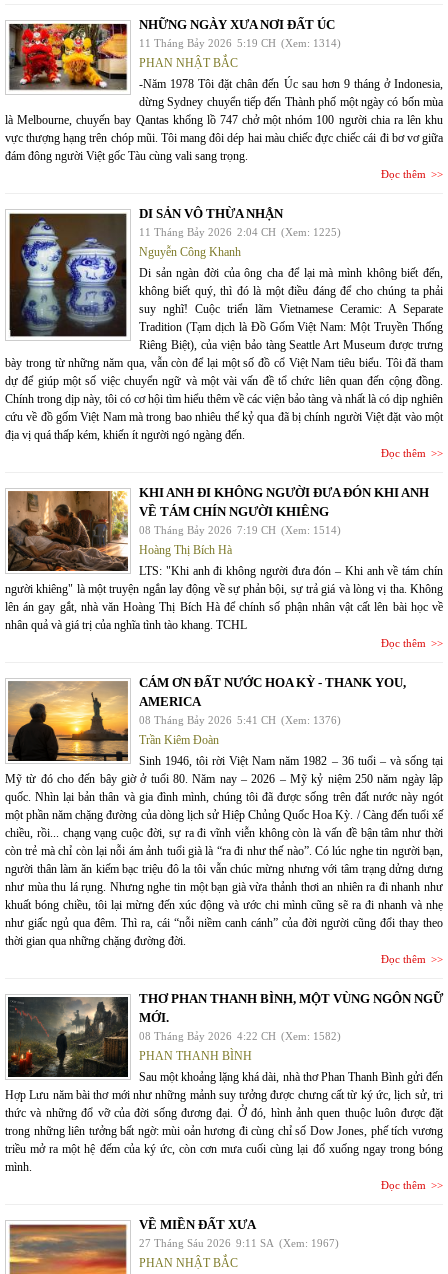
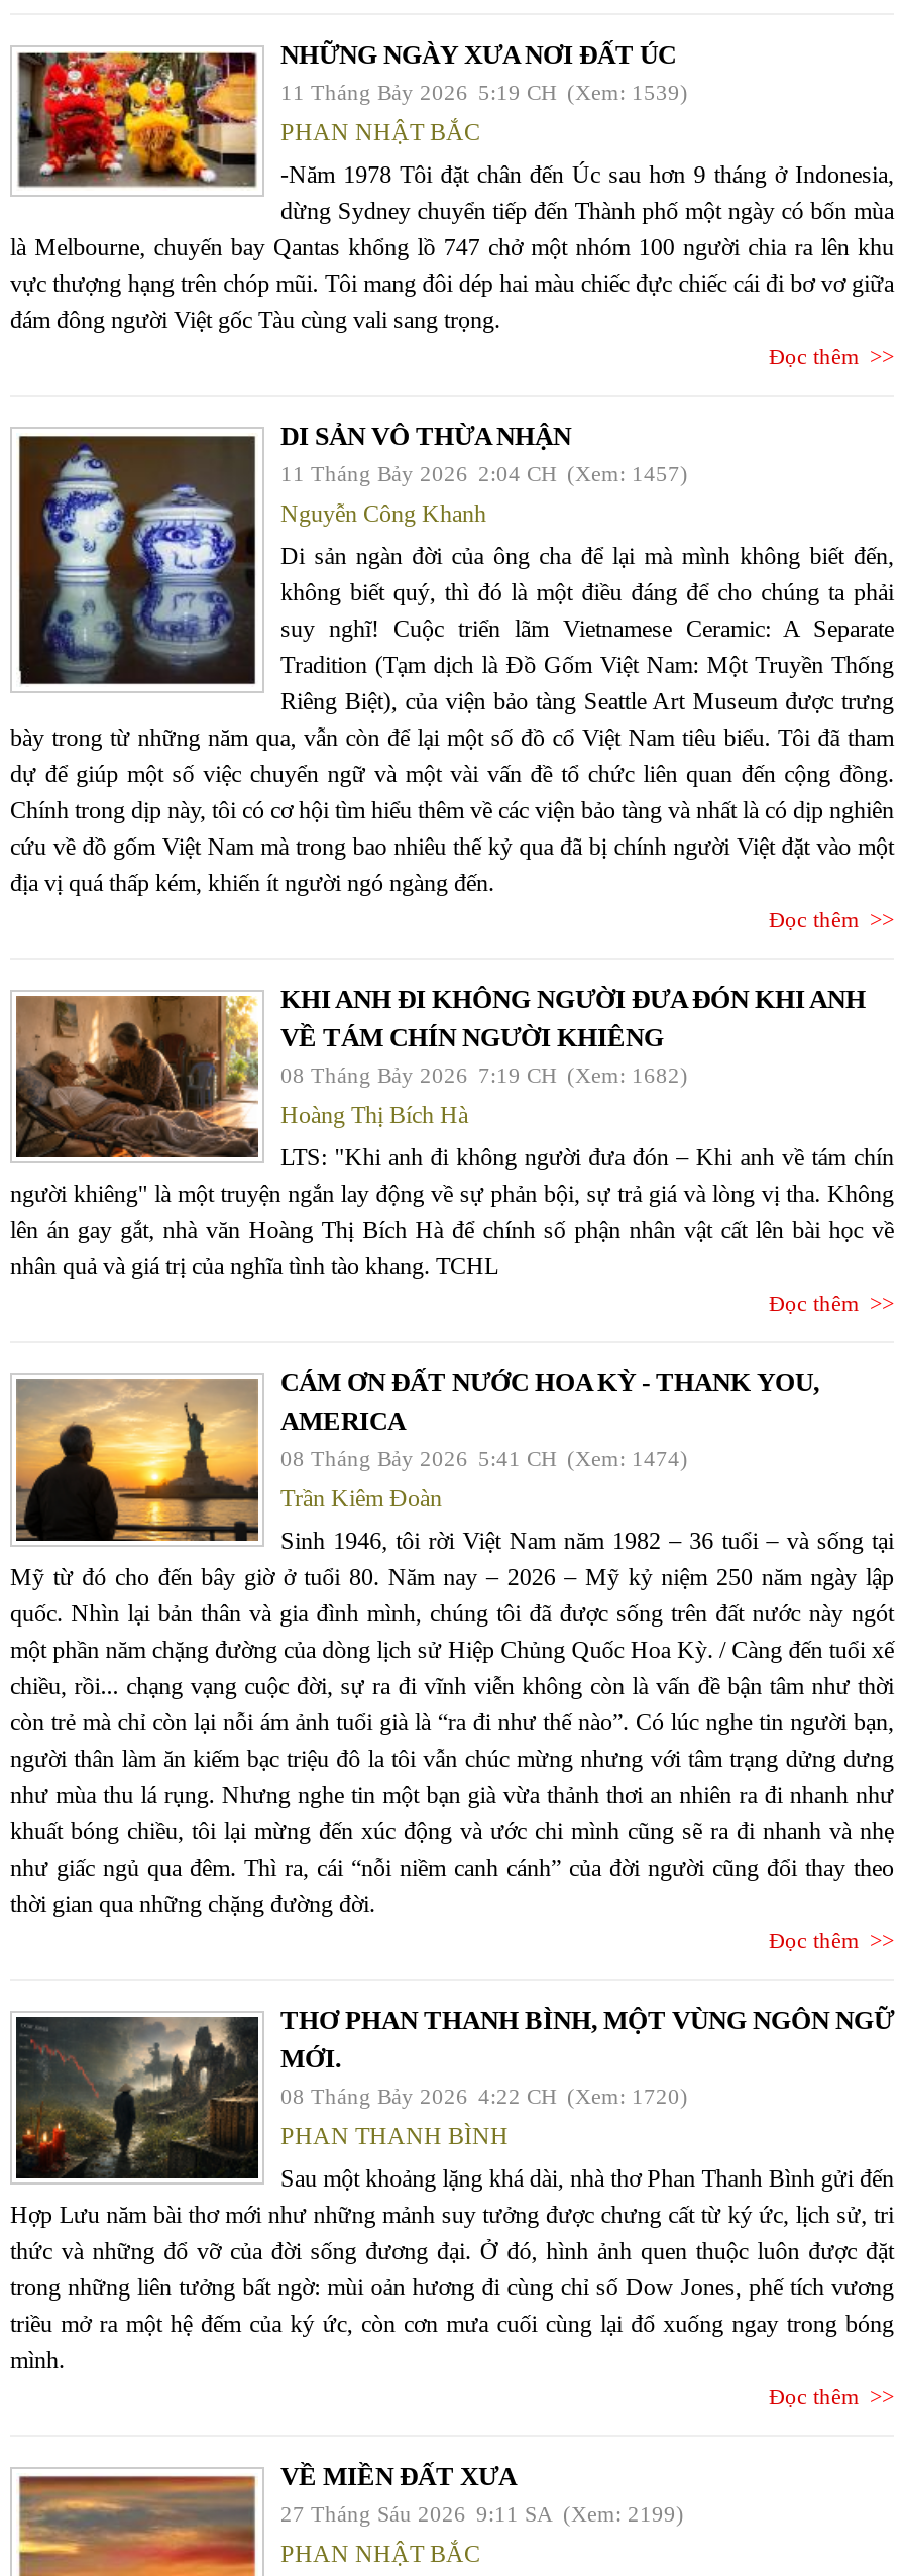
[139,37,341,49] 11 Tháng Bảy 2026 5:19 CH (Xem: 1314) -> [280,80,688,104] 11 Tháng Bảy 2026 5:19 CH (Xem: 1539)
[139,226,341,238] 11 Tháng Bảy 2026 2:04 CH (Xem: 1225) -> [280,461,688,485] 11 Tháng Bảy 2026 2:04 CH (Xem: 1457)
[139,524,341,536] 08 Tháng Bảy 2026 7:19 CH (Xem: 1514) -> [280,1062,688,1087] 08 Tháng Bảy 2026 7:19 CH (Xem: 1682)
[139,714,341,726] 08 Tháng Bảy 2026 5:41 CH (Xem: 1376) -> [280,1446,688,1470] 08 Tháng Bảy 2026 5:41 CH (Xem: 1474)
[139,1030,341,1042] 08 Tháng Bảy 2026 4:22 CH (Xem: 1582) -> [280,2084,688,2108] 08 Tháng Bảy 2026 4:22 CH (Xem: 1720)
[139,1237,339,1249] 27 Tháng Sáu 2026 9:11 SA (Xem: 1967) -> [280,2501,684,2526] 27 Tháng Sáu 2026 9:11 SA (Xem: 2199)

